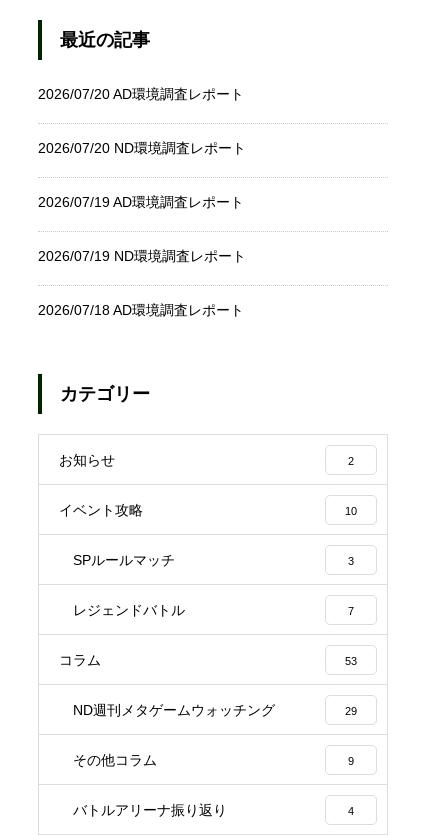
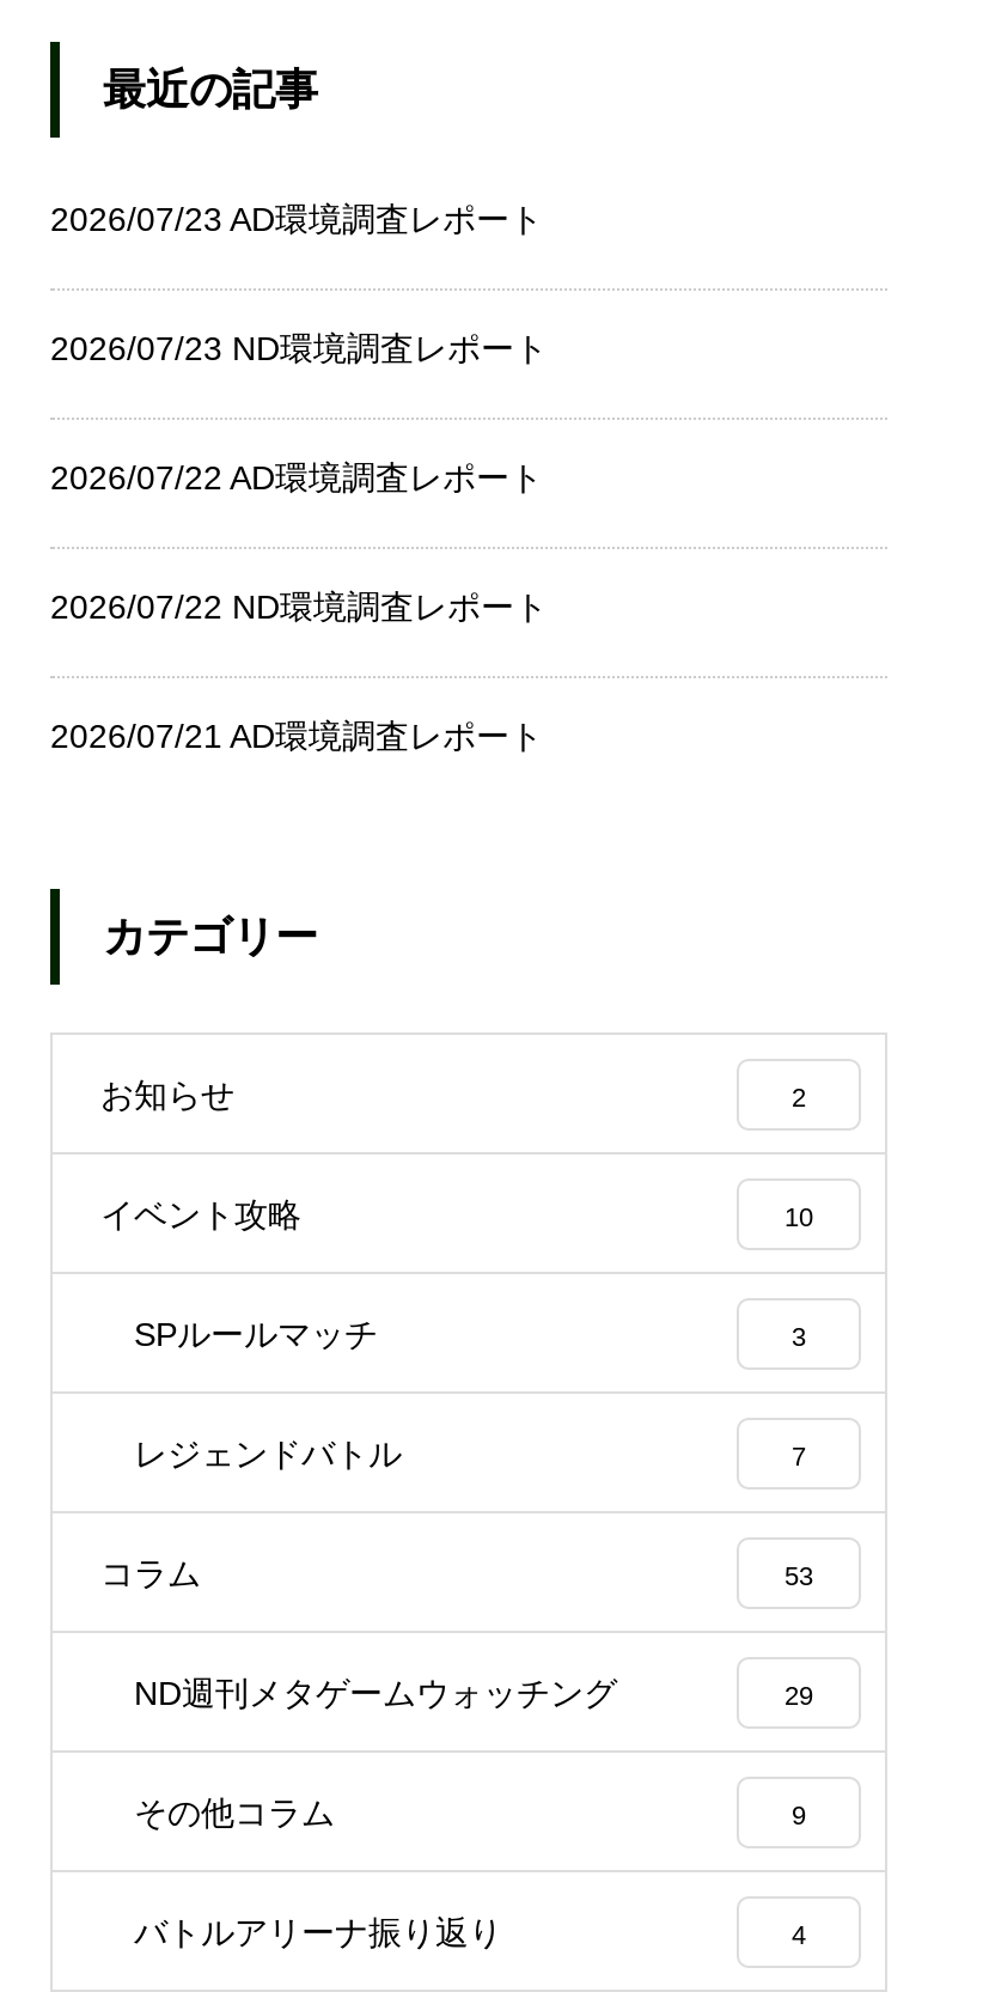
[38,86,244,102] 2026/07/20 AD環境調査レポート -> [50,201,543,239] 2026/07/23 AD環境調査レポート
[38,140,246,156] 2026/07/20 ND環境調査レポート -> [50,330,548,368] 2026/07/23 ND環境調査レポート
[38,194,244,210] 2026/07/19 AD環境調査レポート -> [50,459,543,497] 2026/07/22 AD環境調査レポート
[38,248,246,264] 2026/07/19 ND環境調査レポート -> [50,588,548,627] 2026/07/22 ND環境調査レポート
[38,302,244,318] 2026/07/18 AD環境調査レポート -> [50,718,543,756] 2026/07/21 AD環境調査レポート

